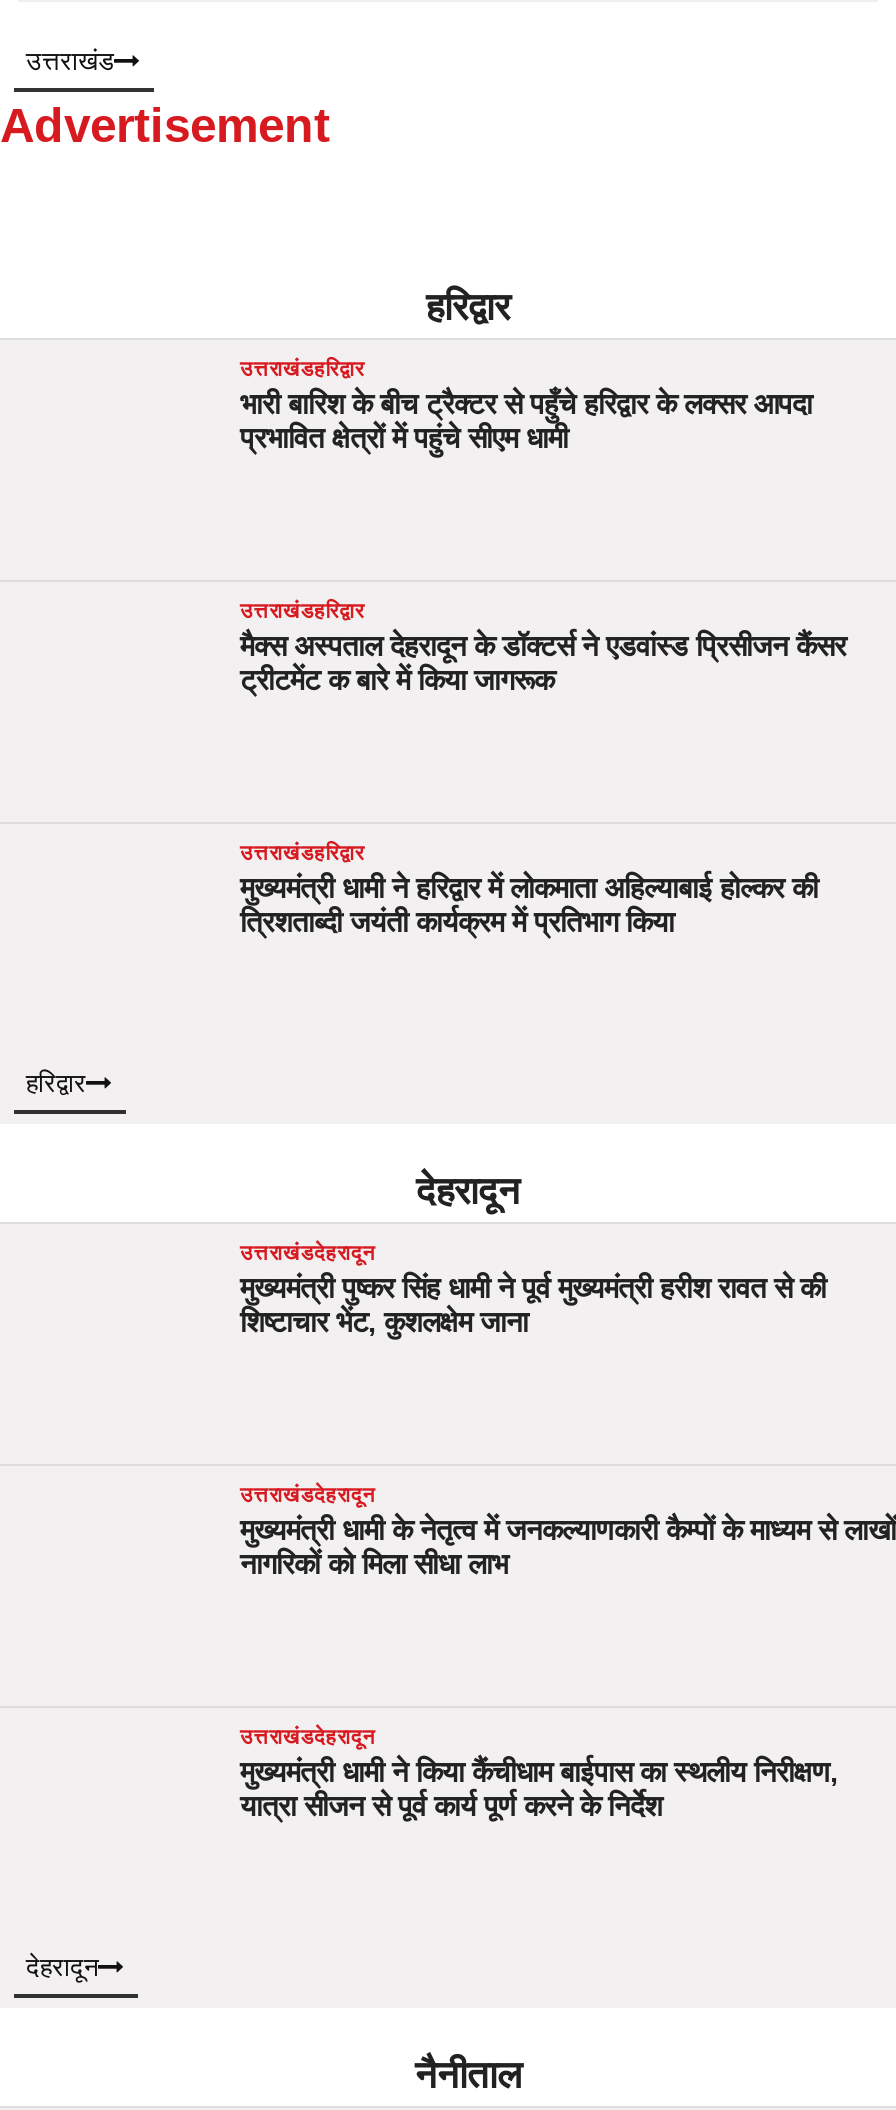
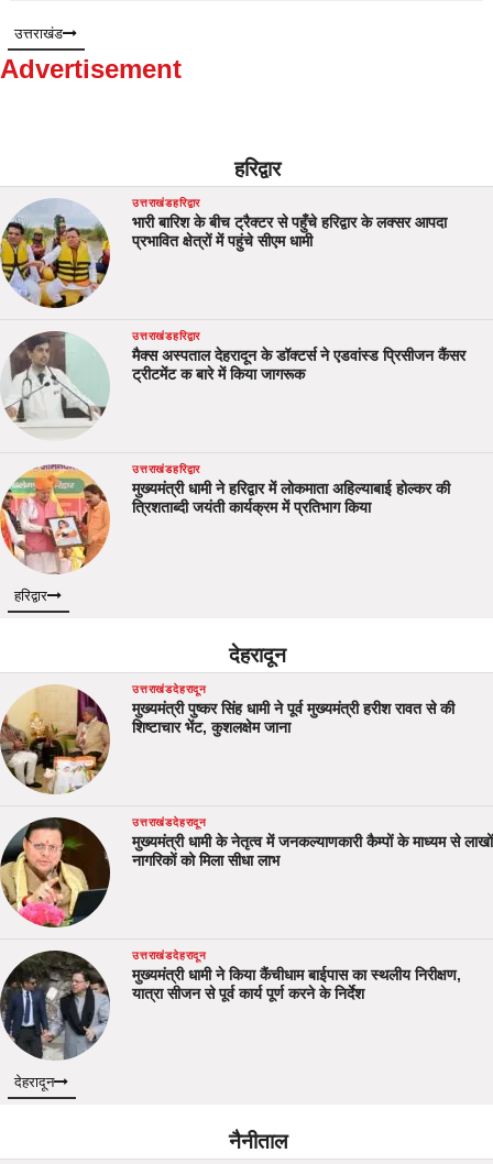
none -> [3,198,111,309] [image]
none -> [3,330,110,436] [image]
none -> [3,463,111,575] [image]
none -> [3,684,111,795] [image]
none -> [3,816,111,929] [image]
none -> [3,949,111,1061] [image]

